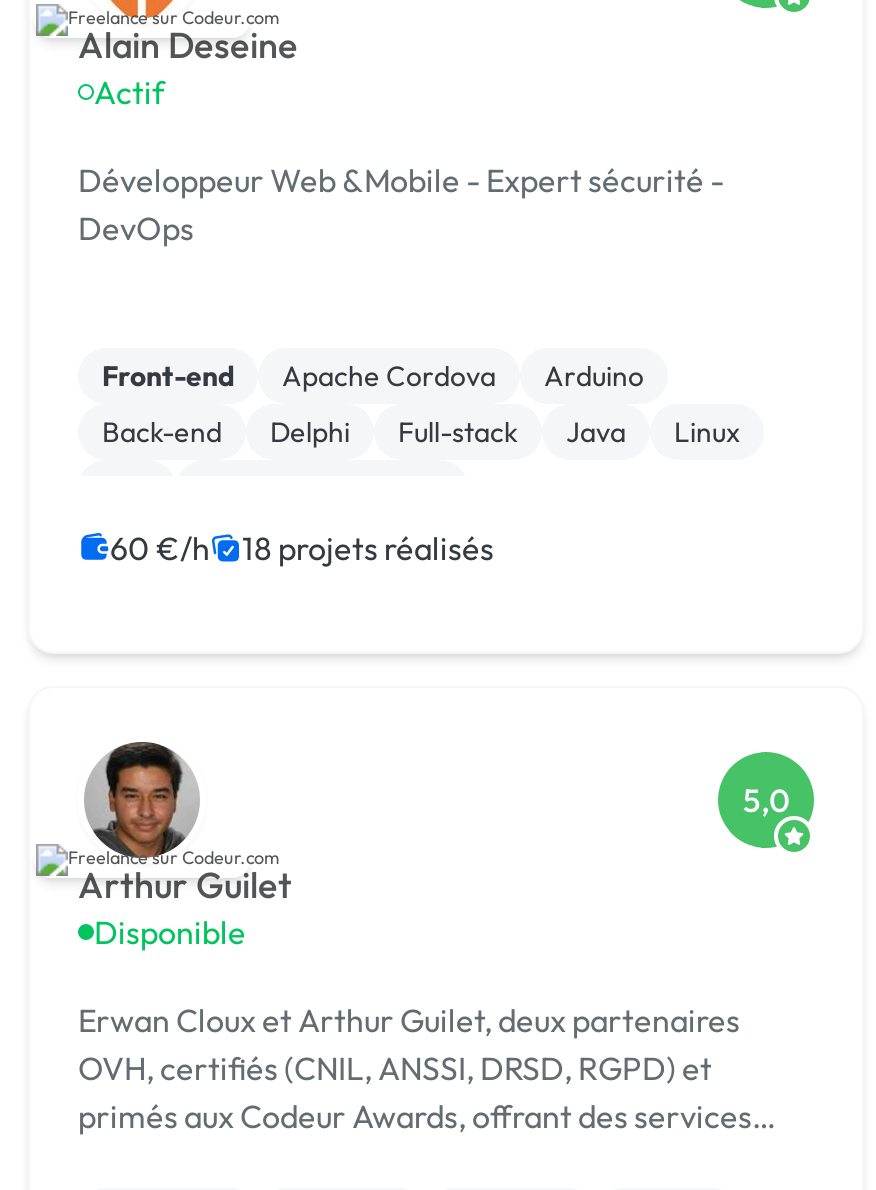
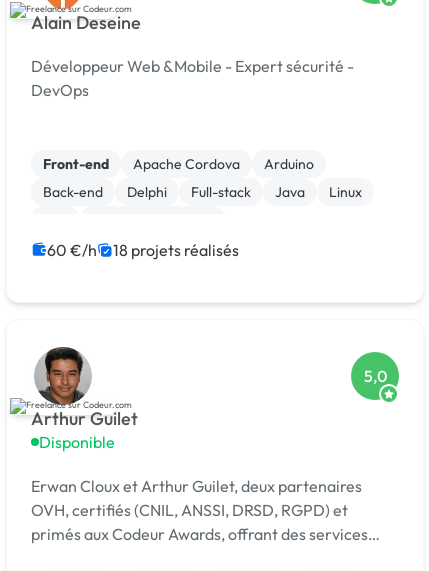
[94,72,164,112] Actif -> none

